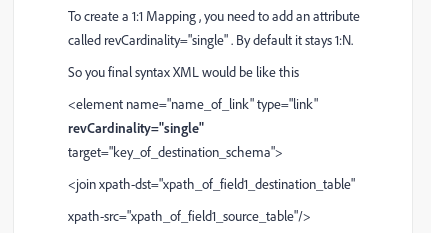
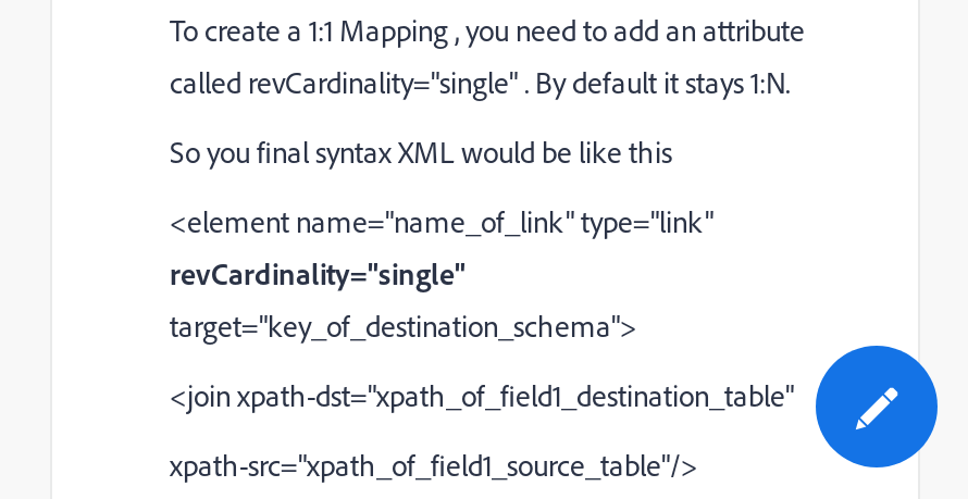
none -> [814,344,940,470] [image]

